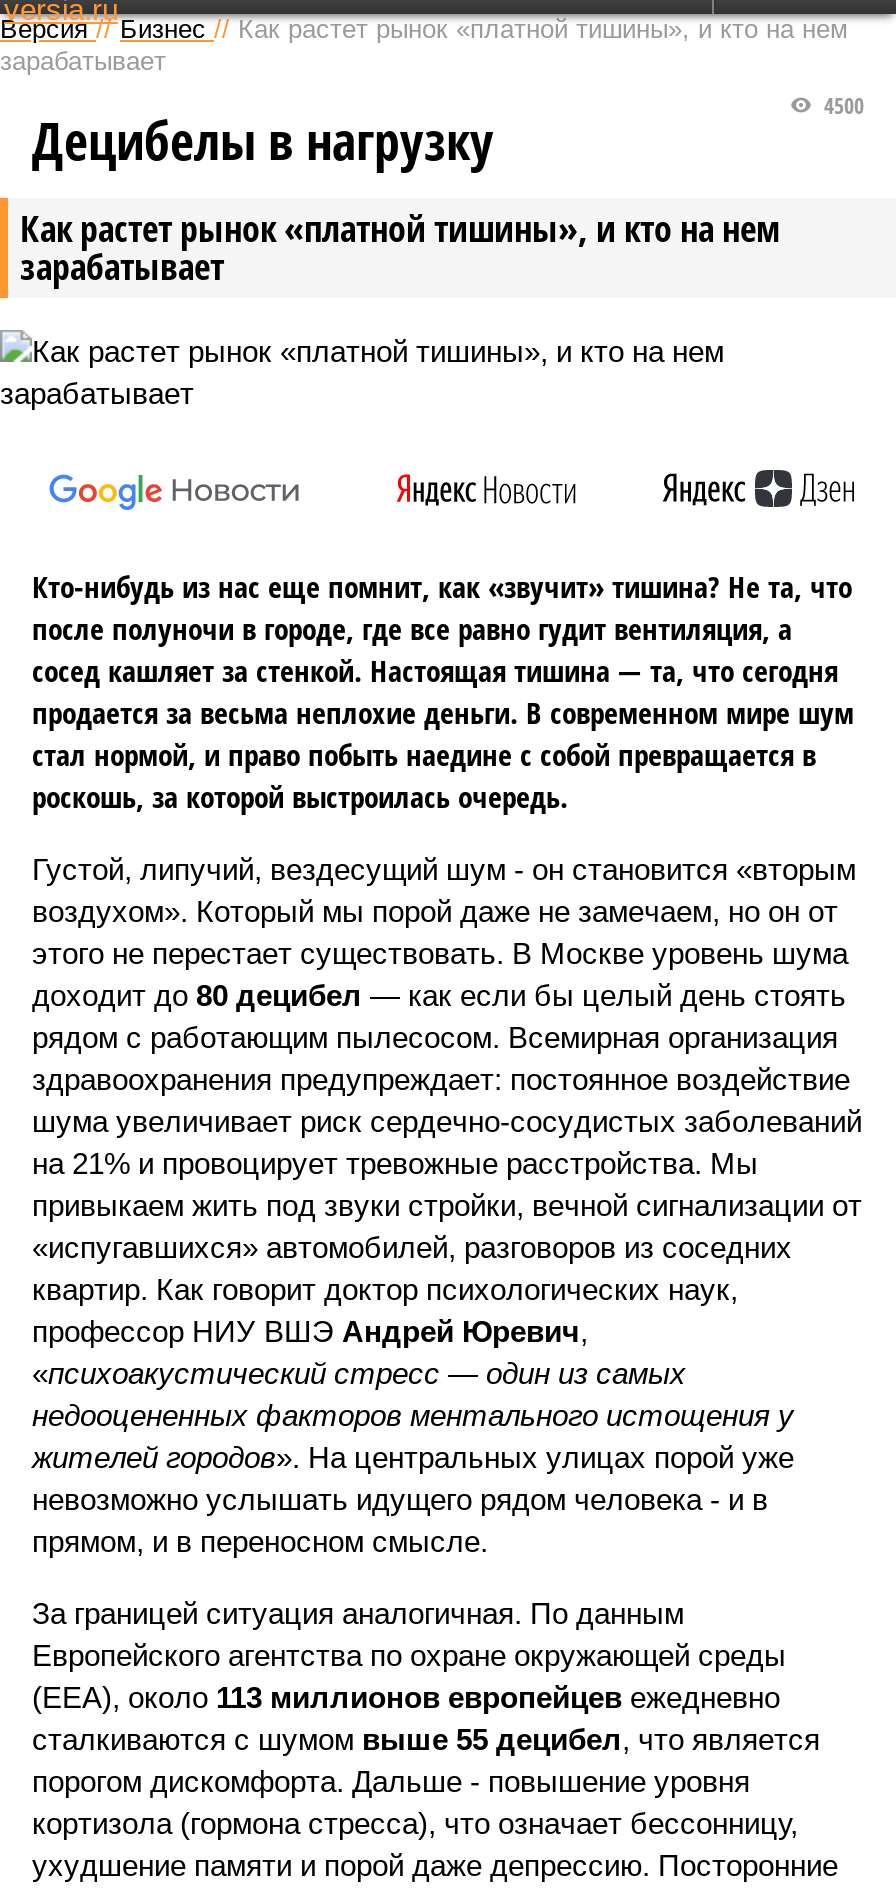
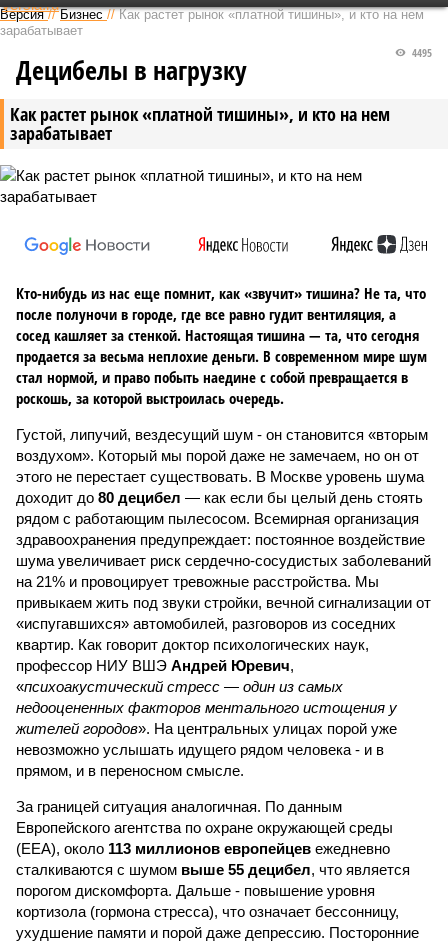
[818,90,864,120] 4500 -> [409,45,432,60] 4495

